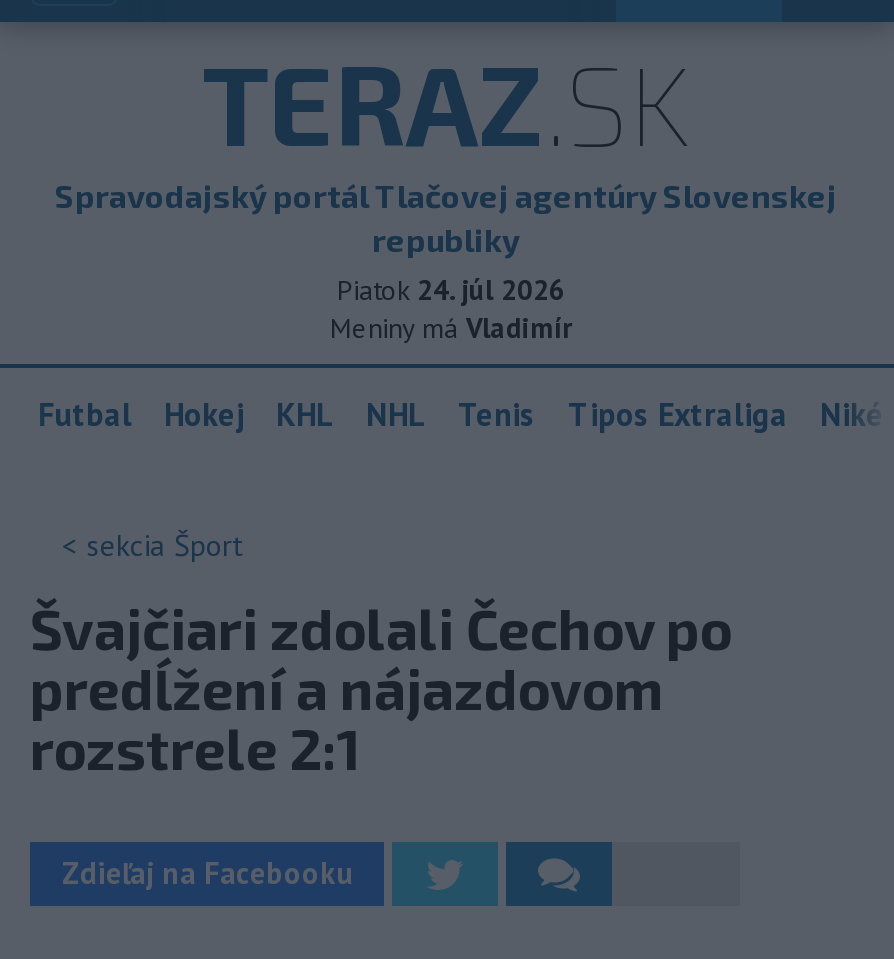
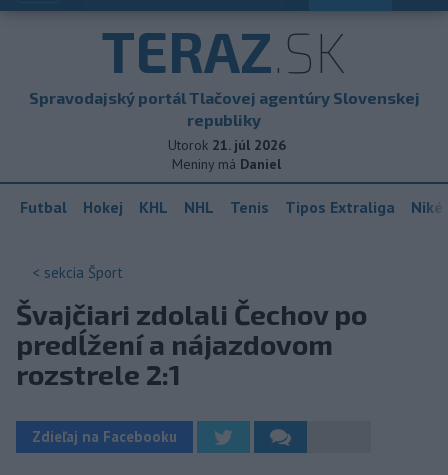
[337,272,565,308] Piatok 24. júl 2026 -> [167,136,285,154] Utorok 21. júl 2026
[330,310,572,346] Meniny má Vladimír -> [172,155,281,173] Meniny má Daniel

